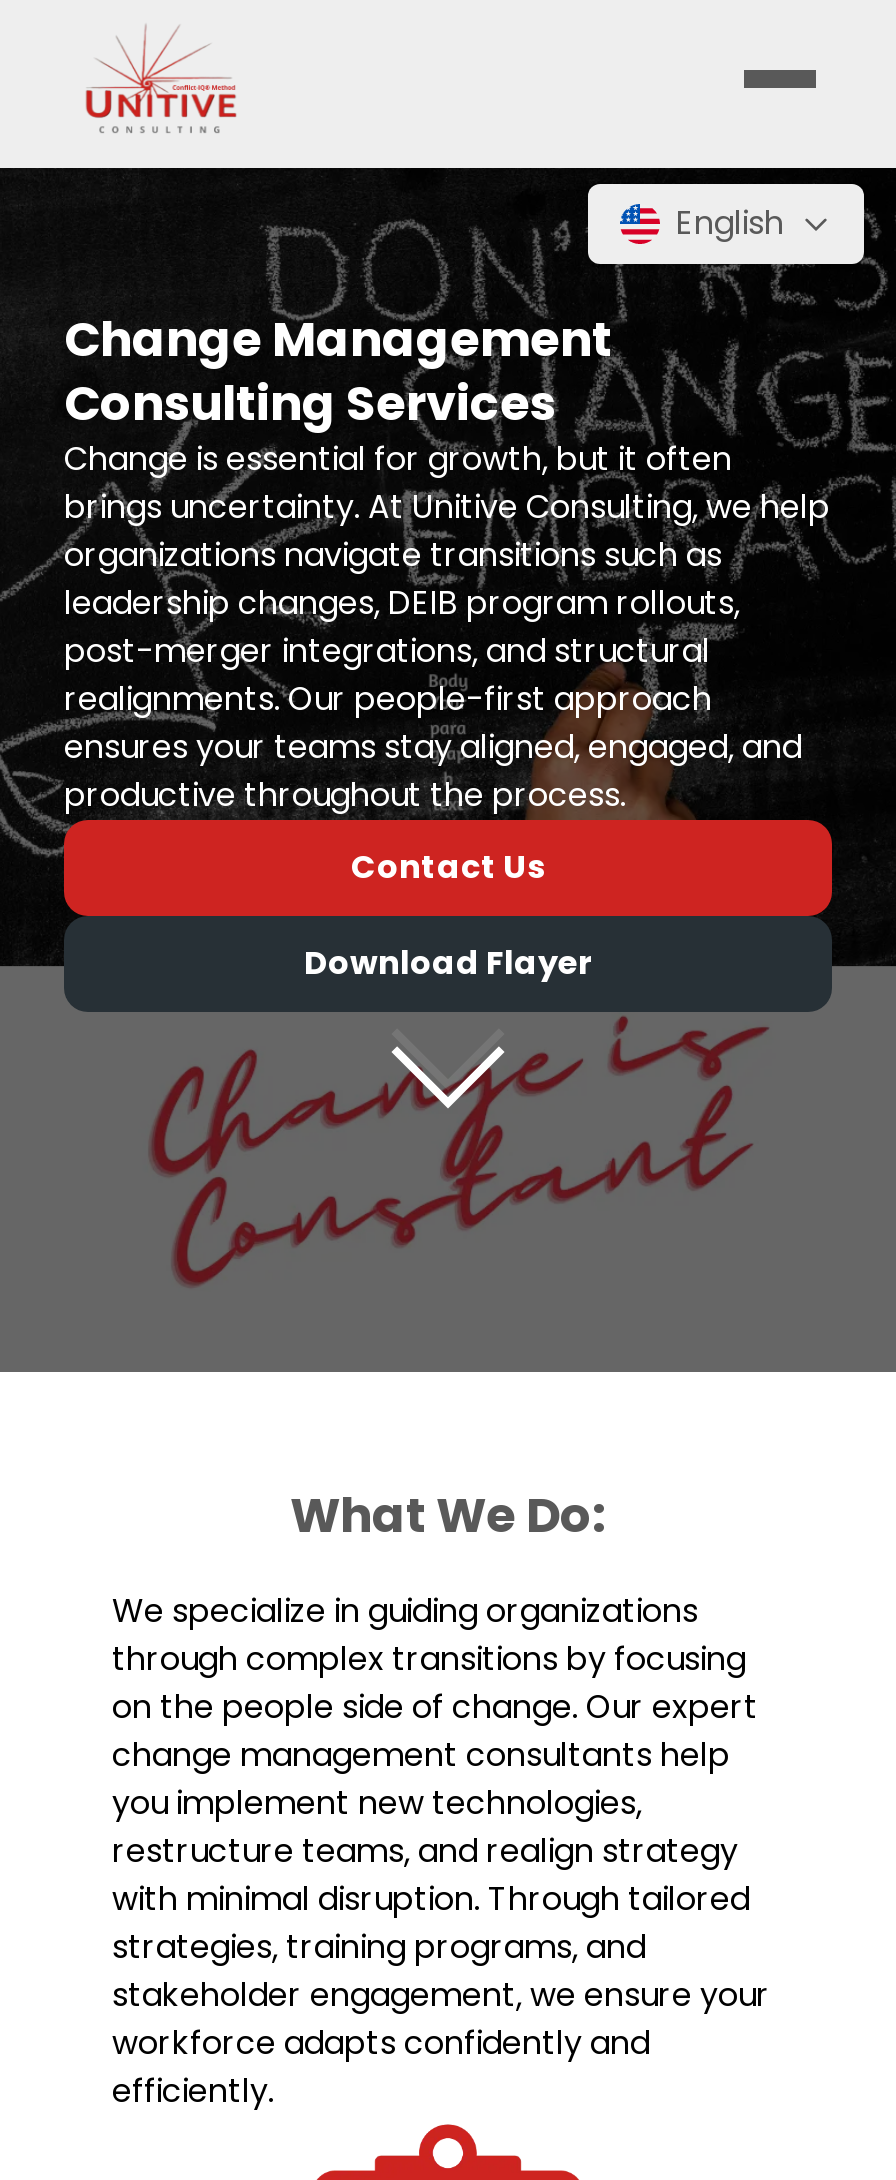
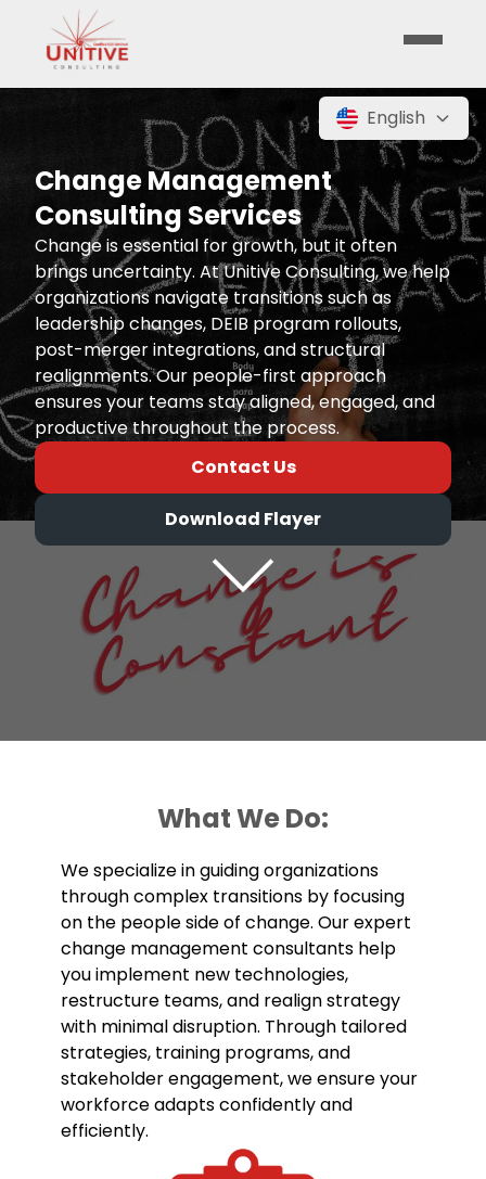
[392,1038,504,1108] [image] -> [213,559,273,597] [image]

